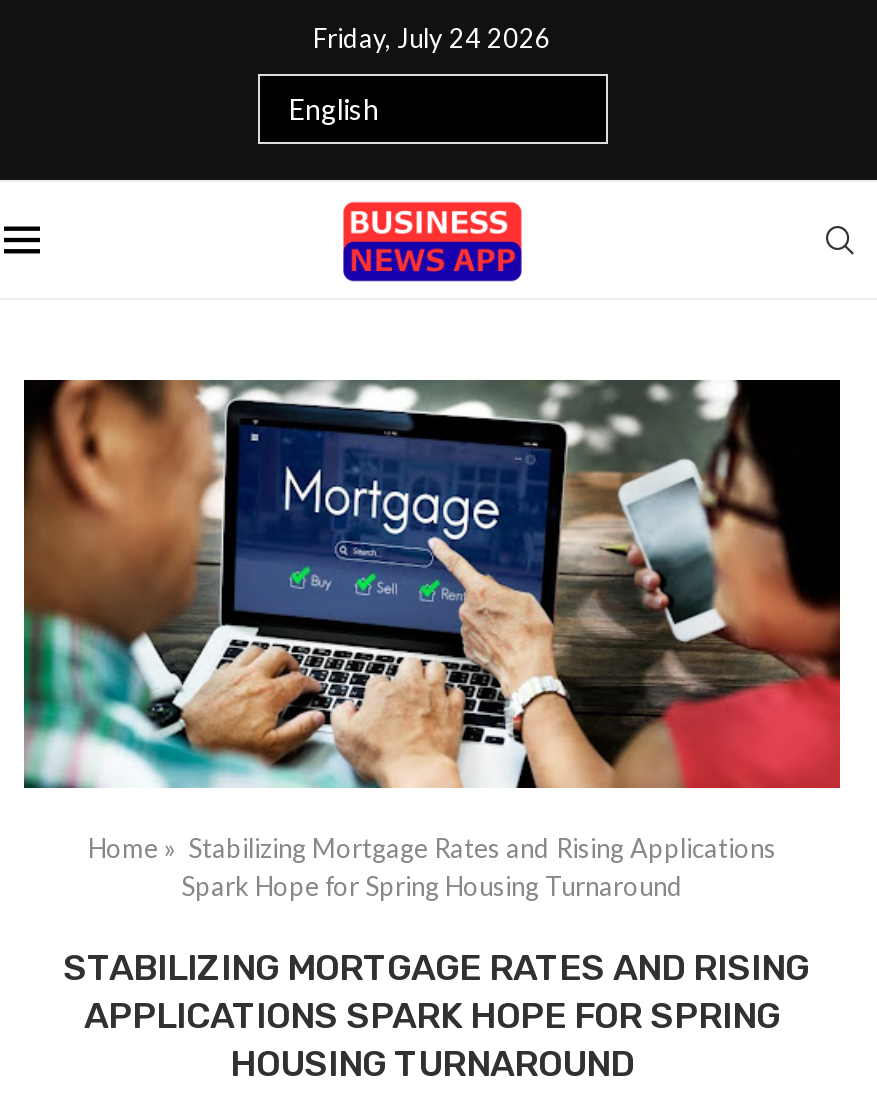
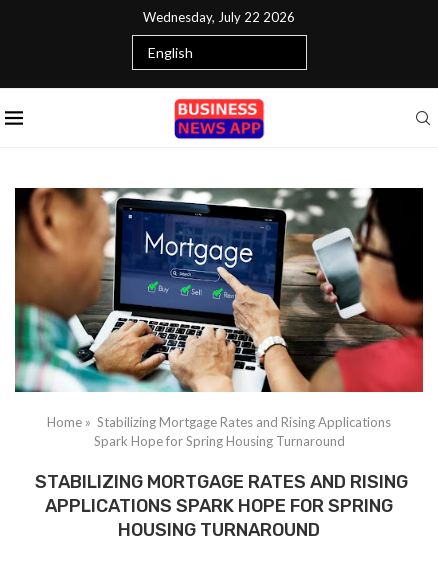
[313,22,551,54] Friday, July 24 2026 -> [143,9,295,25] Wednesday, July 22 2026

